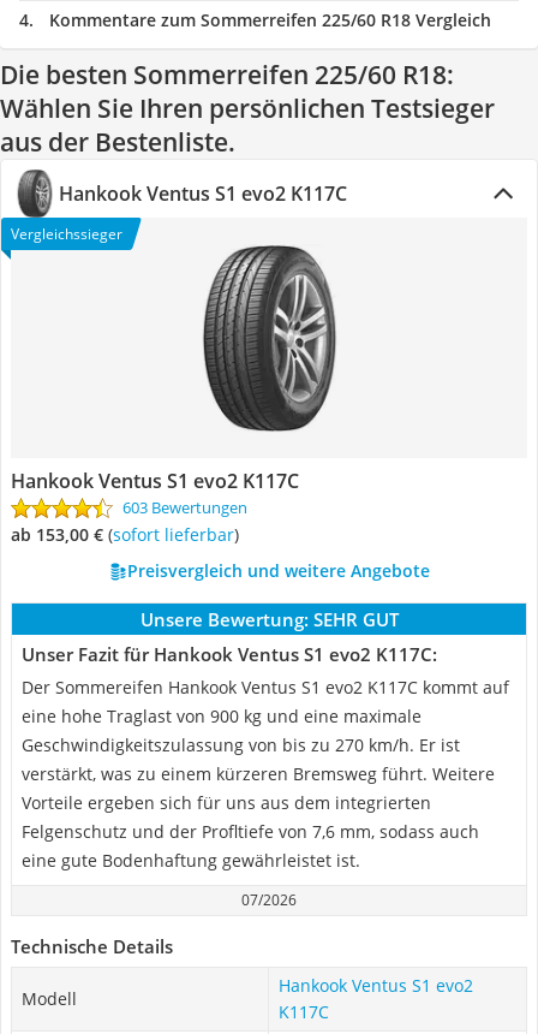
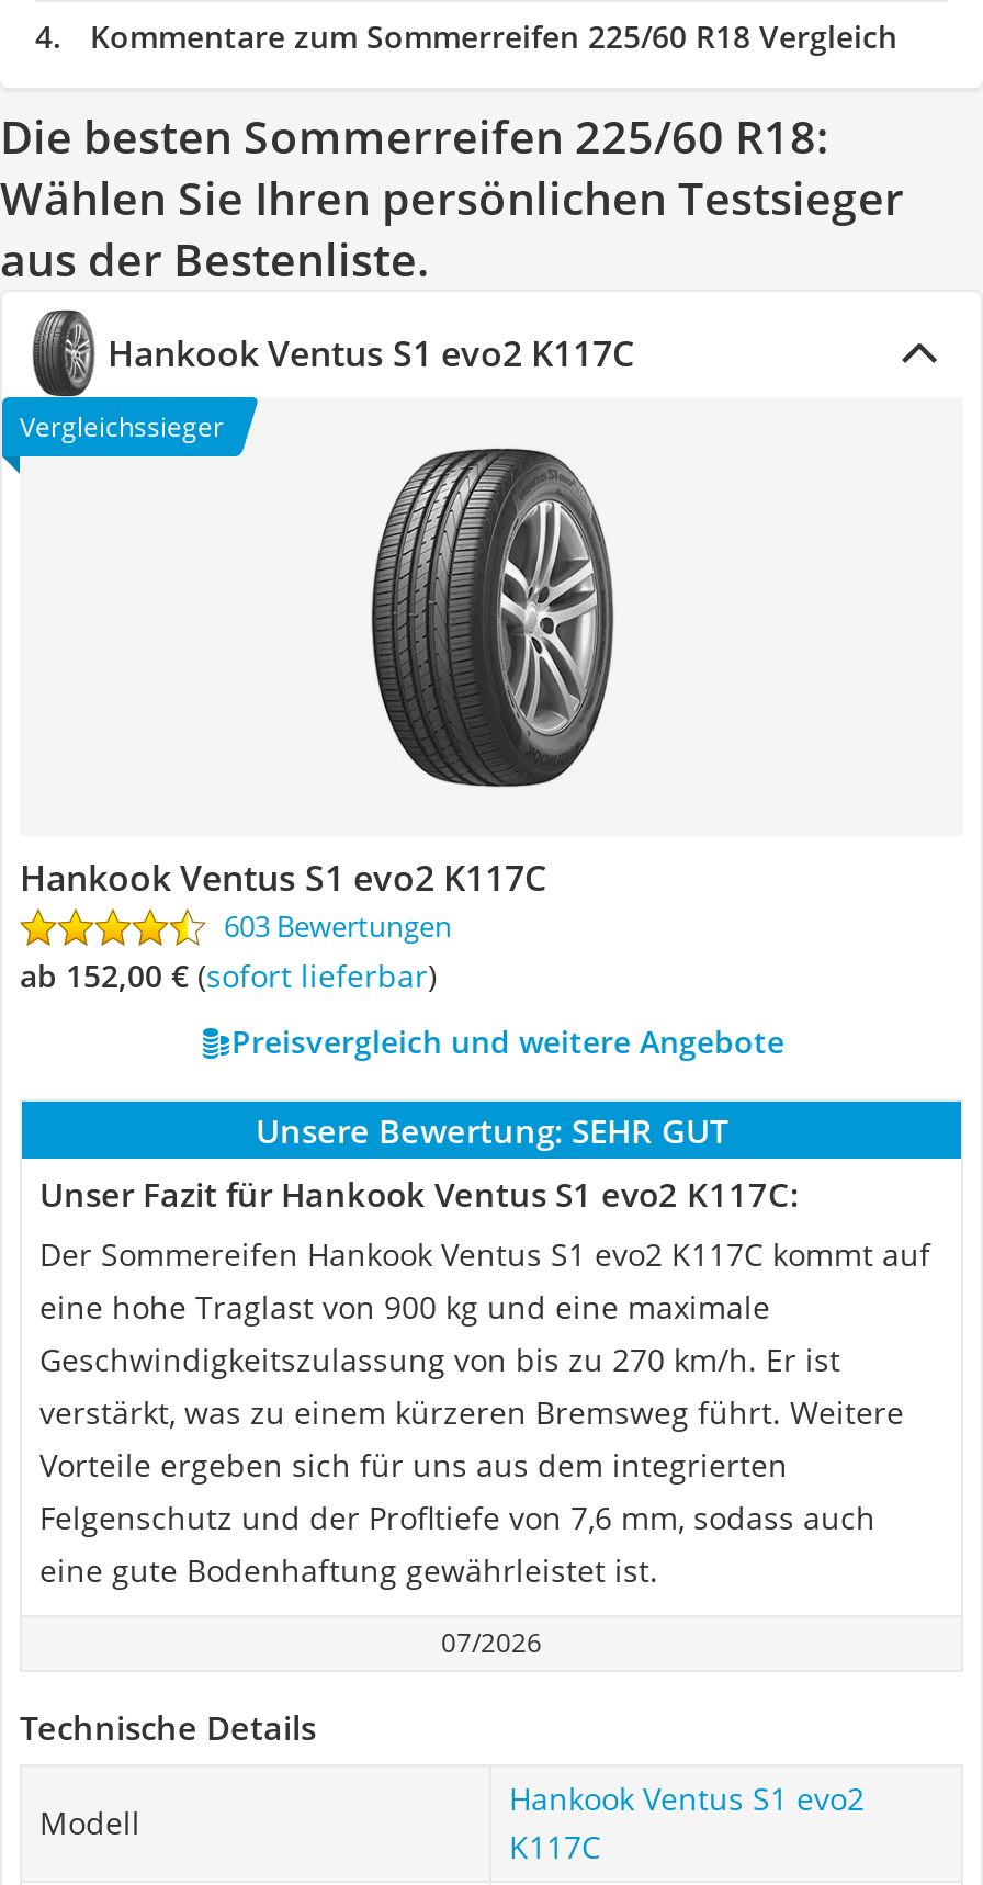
[11,523,239,546] ab 153,00 €( Sofort lieferbar) -> [20,955,437,996] ab 152,00 €( Sofort lieferbar)

